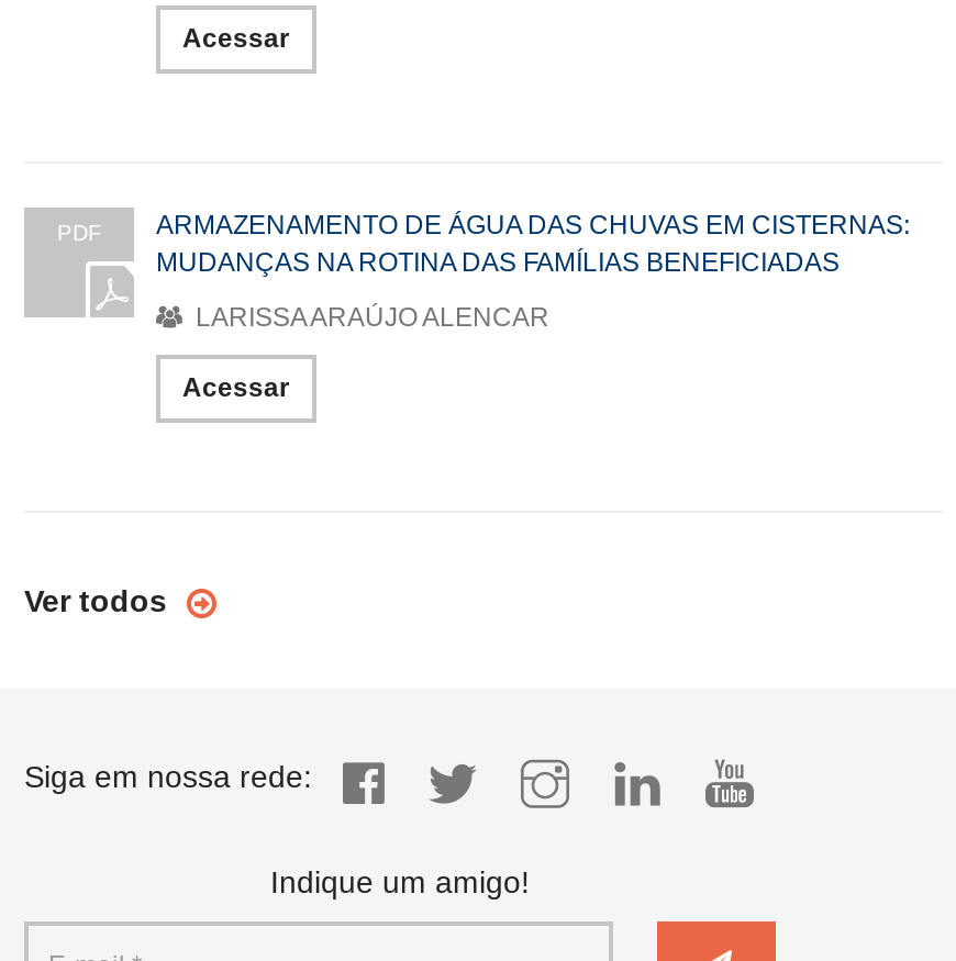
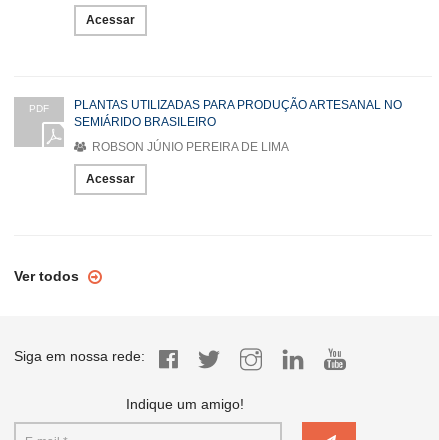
[156,210,910,278] ARMAZENAMENTO DE ÁGUA DAS CHUVAS EM CISTERNAS: | MUDANÇAS NA ROTINA DAS FAMÍLIAS BENEFICIADAS -> [74,98,402,129] PLANTAS UTILIZADAS PARA PRODUÇÃO ARTESANAL NO | SEMIÁRIDO BRASILEIRO
[189,302,549,333] LARISSA ARAÚJO ALENCAR -> [89,140,289,154] ROBSON JÚNIO PEREIRA DE LIMA

